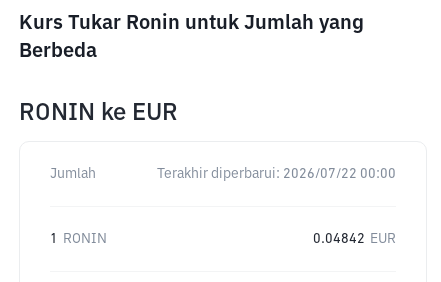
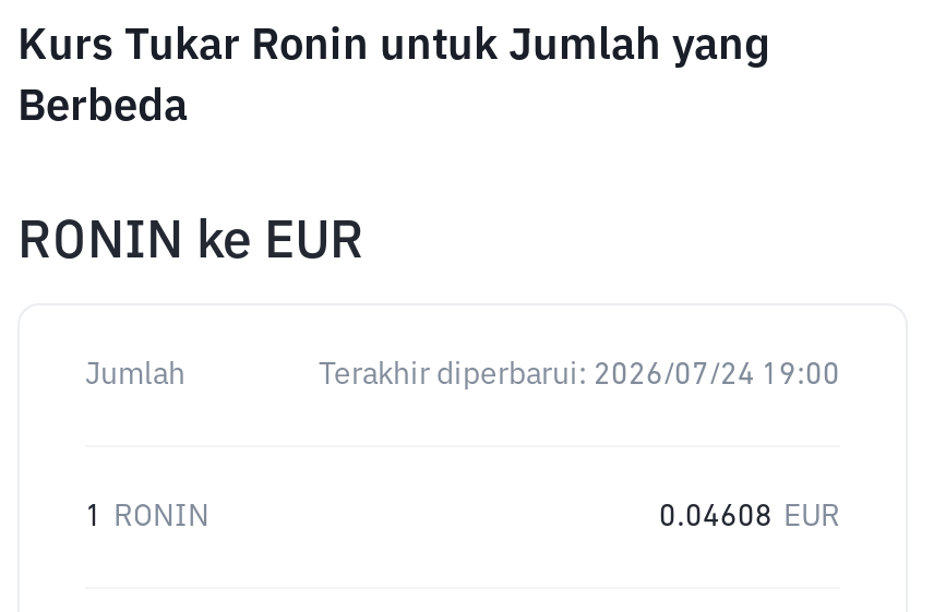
[157,167,396,181] Terakhir diperbarui: 2026/07/22 00:00 -> [319,360,840,391] Terakhir diperbarui: 2026/07/24 19:00
[313,232,396,246] 0.04842 EUR -> [659,502,840,532] 0.04608 EUR

